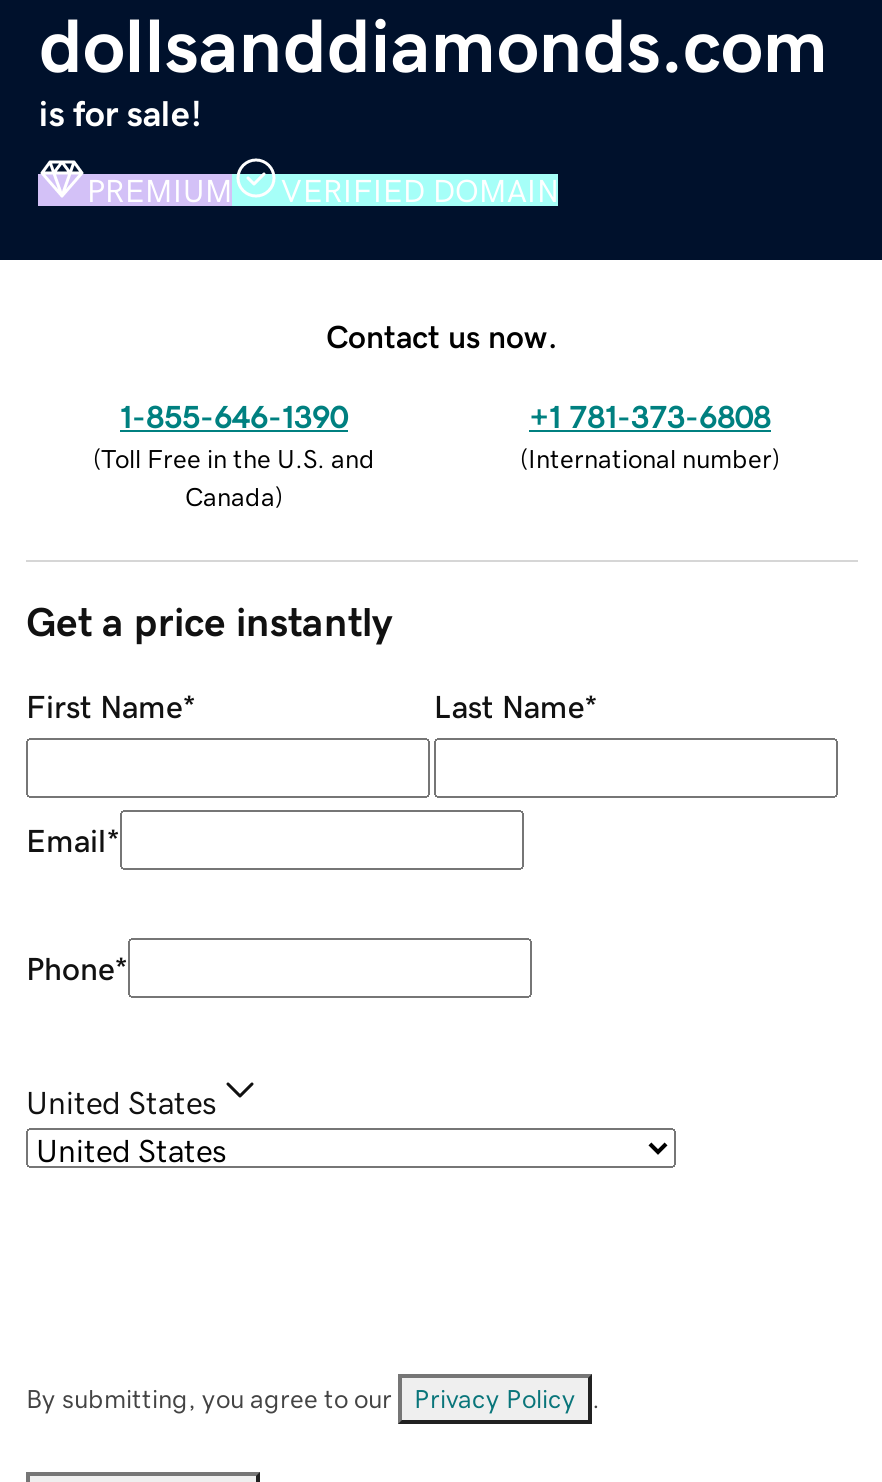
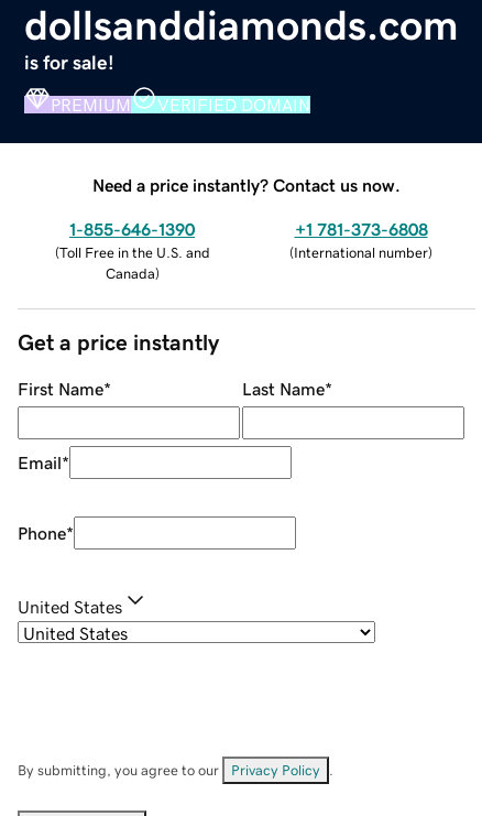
[326,319,558,351] Contact us now. -> [92,176,401,193] Need a price instantly? Contact us now.

